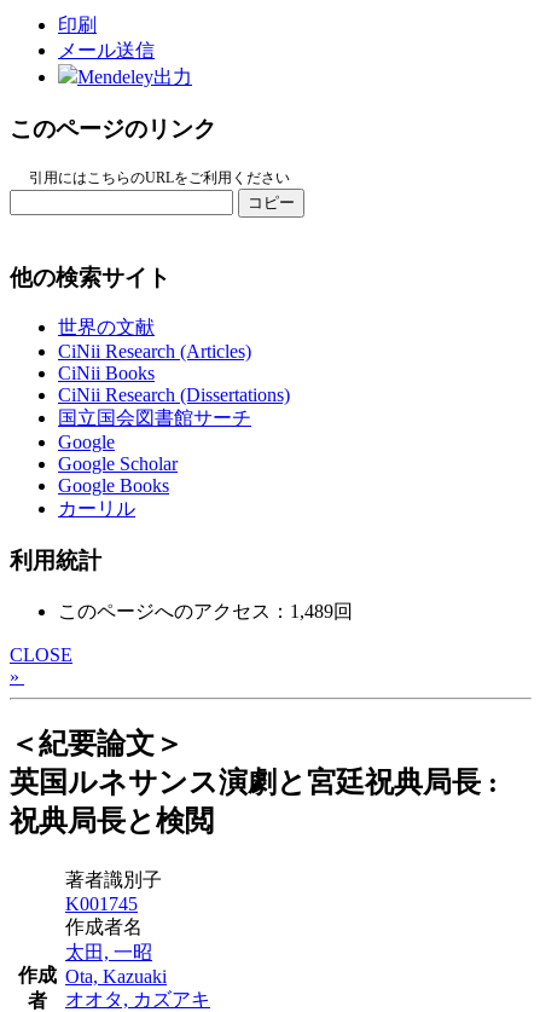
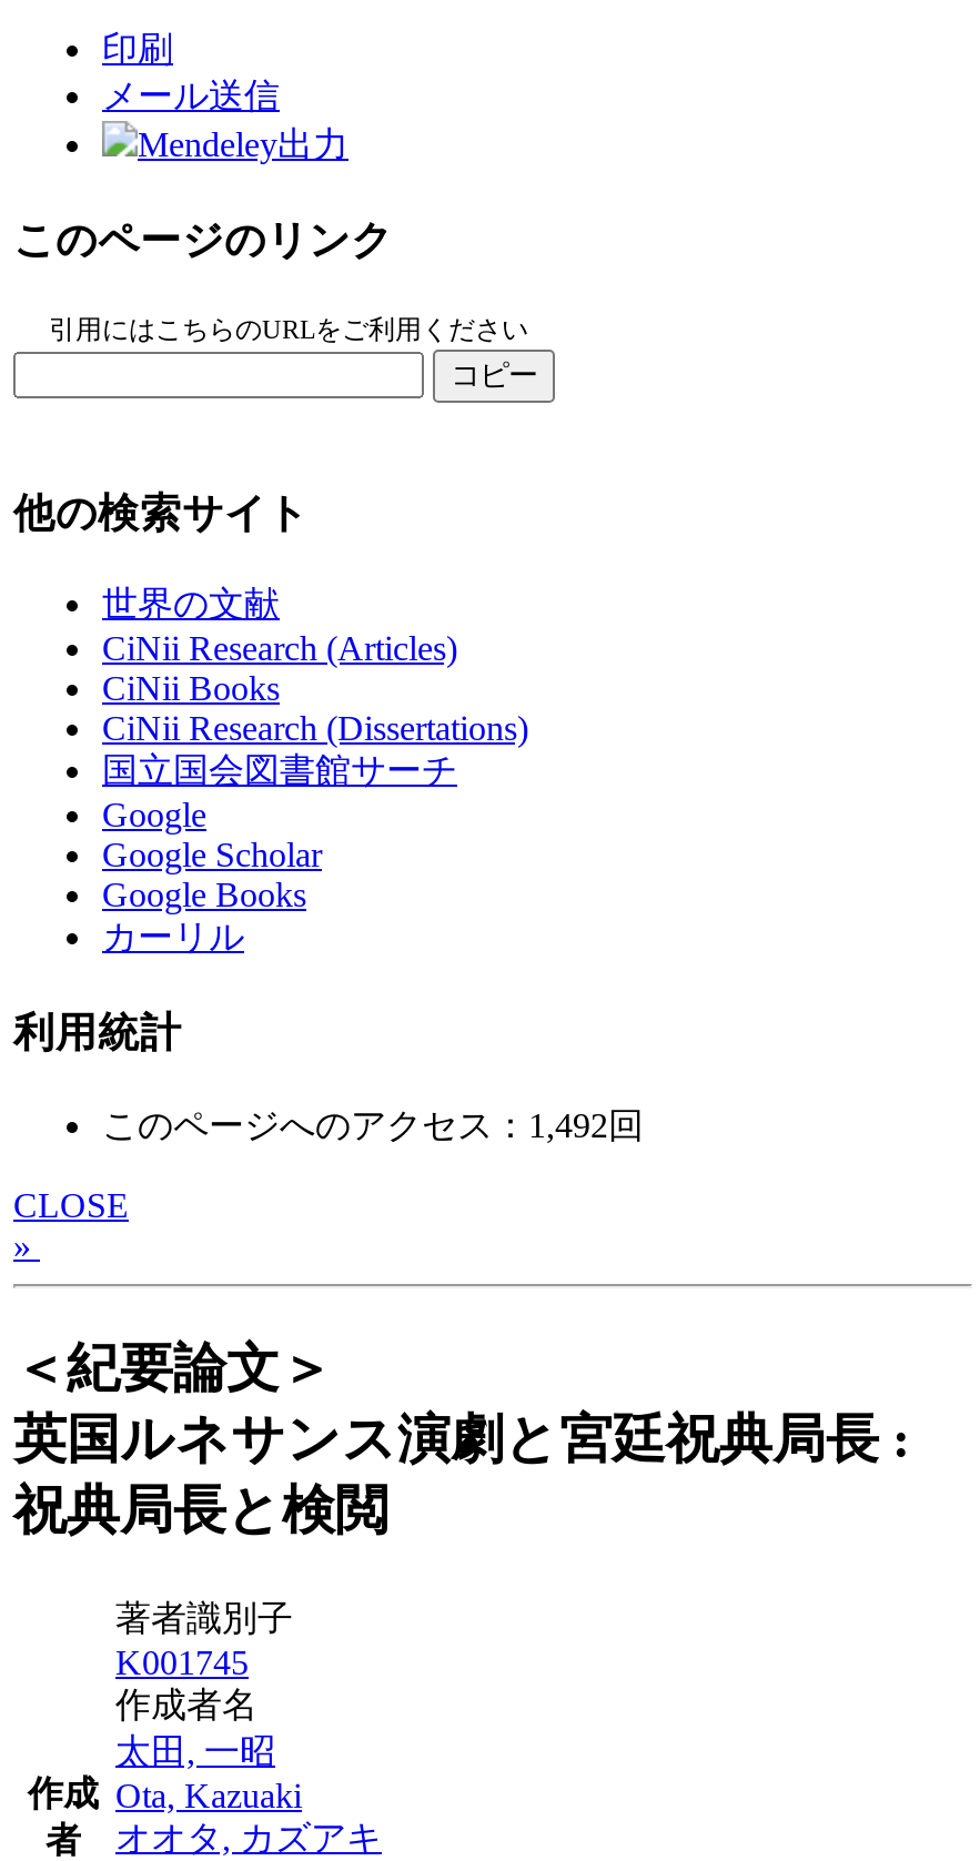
[58,601,353,621] このページへのアクセス：1,489回 -> [102,1106,644,1144] このページへのアクセス：1,492回

